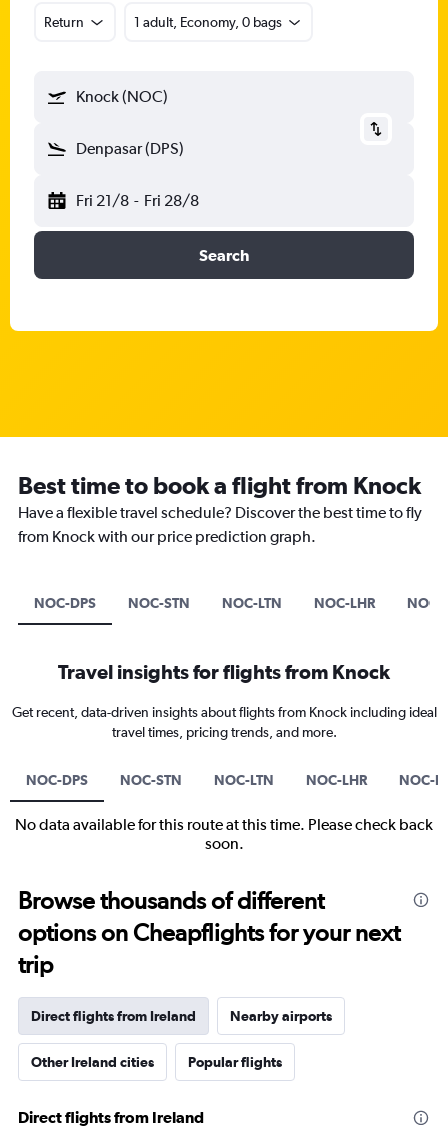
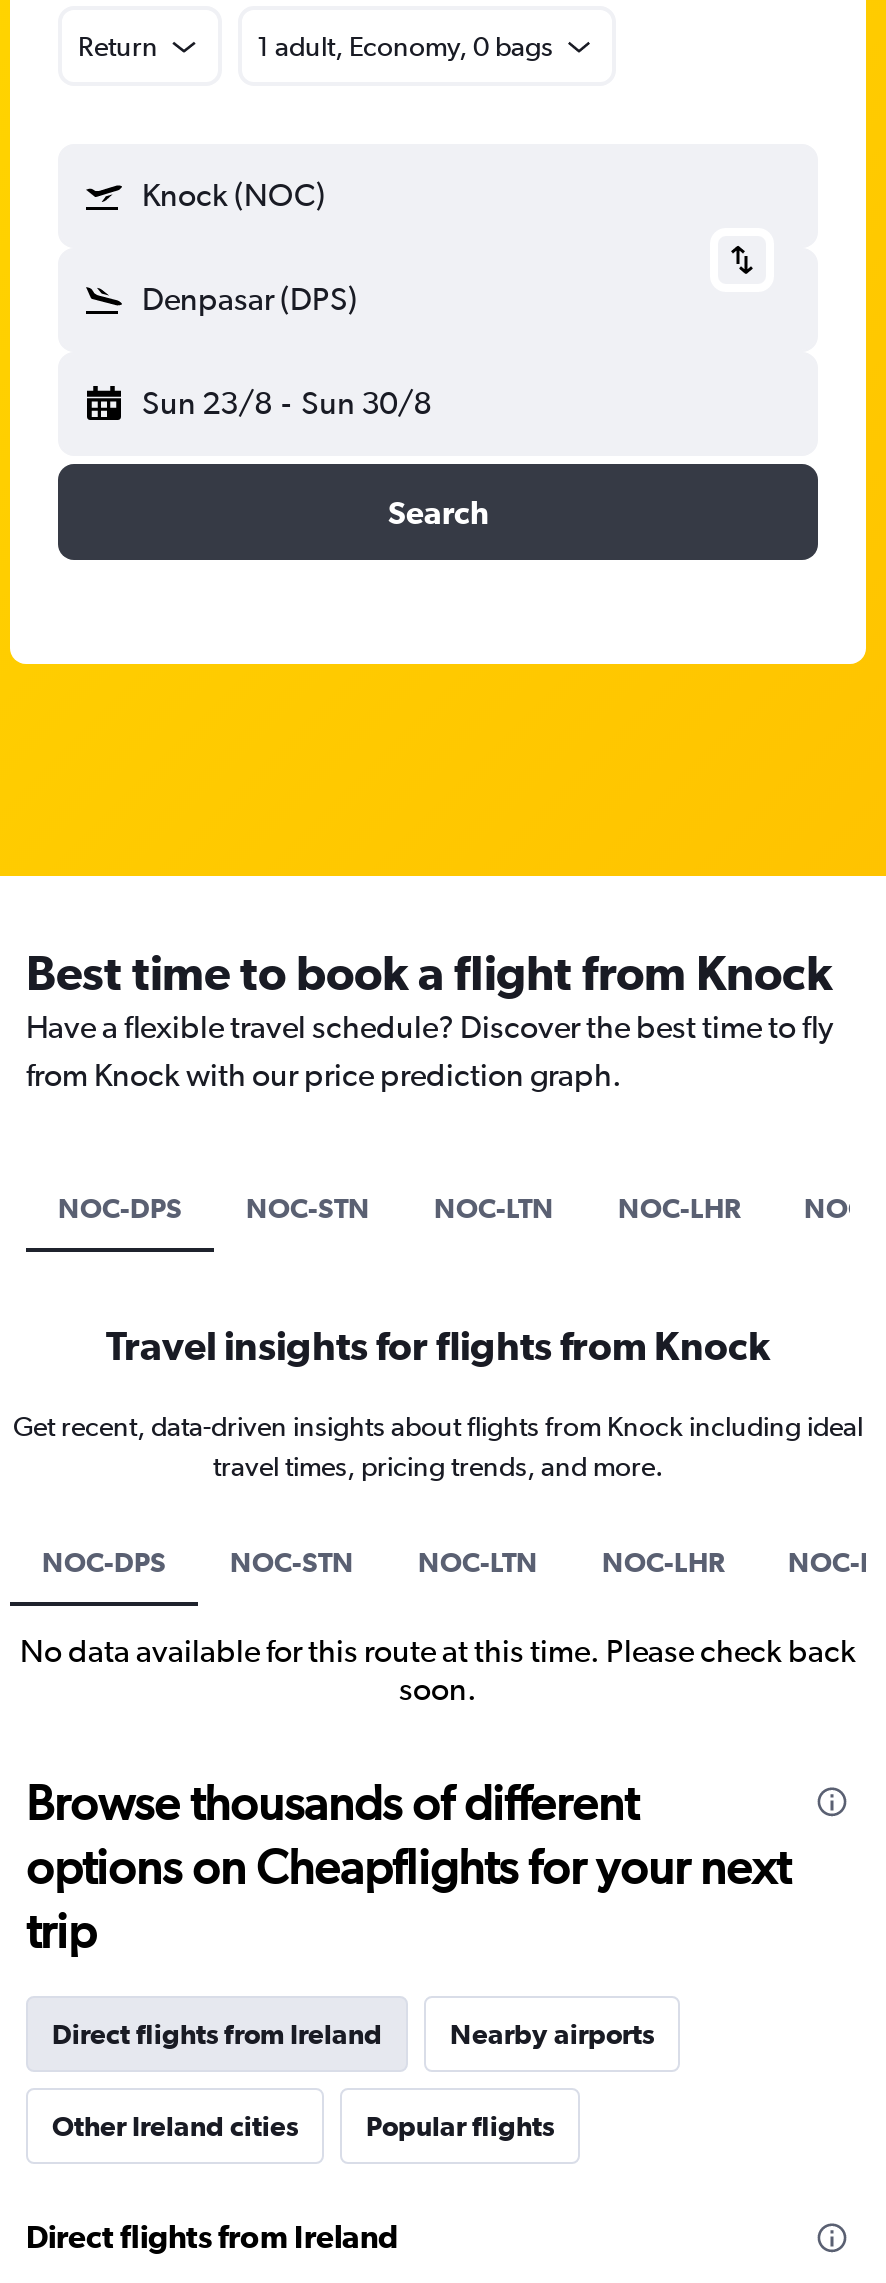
[76,191,199,210] Fri 21/8 - Fri 28/8 -> [142,384,431,422] Sun 23/8 - Sun 30/8

